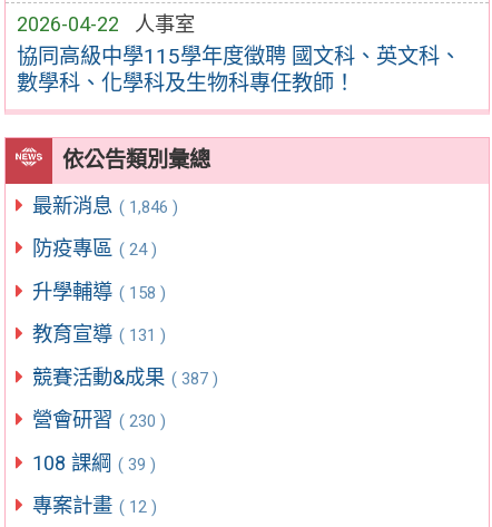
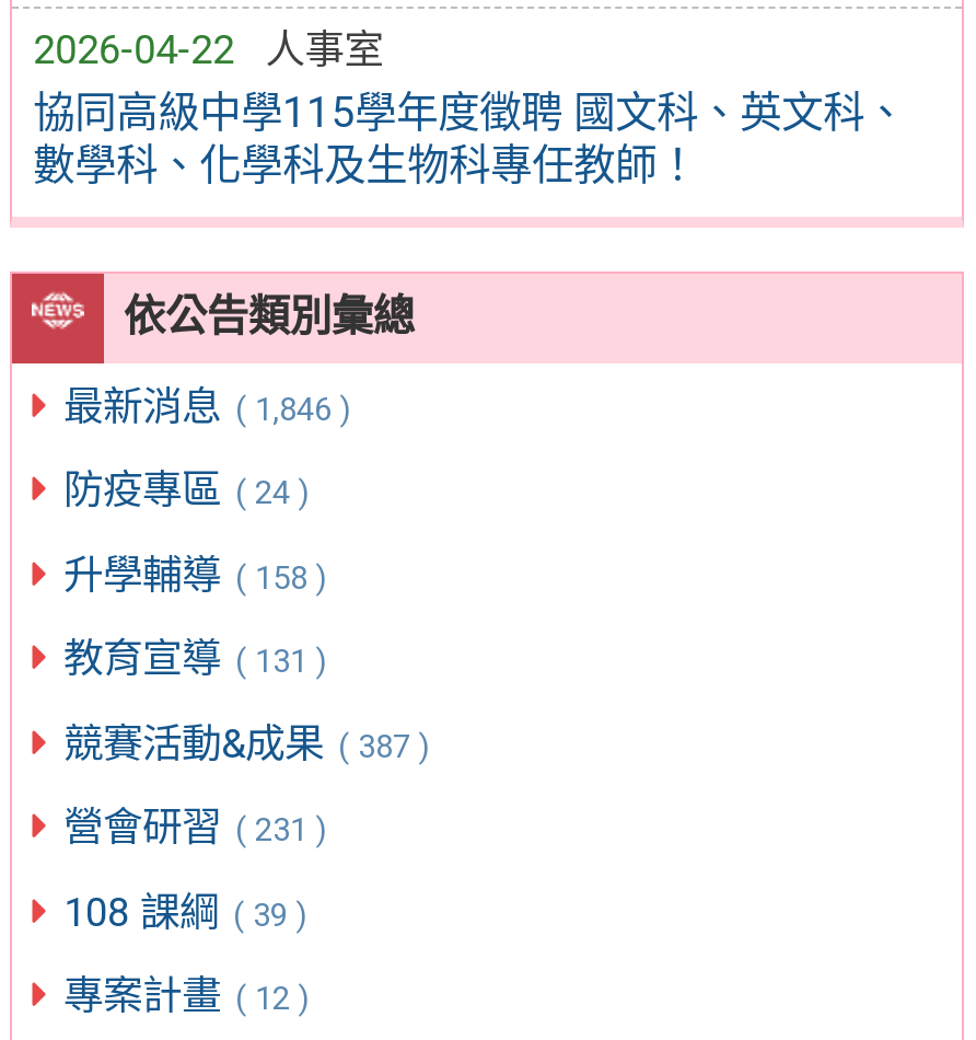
[32,408,166,432] 營會研習 ( 230 ) -> [63,804,327,850] 營會研習 ( 231 )

